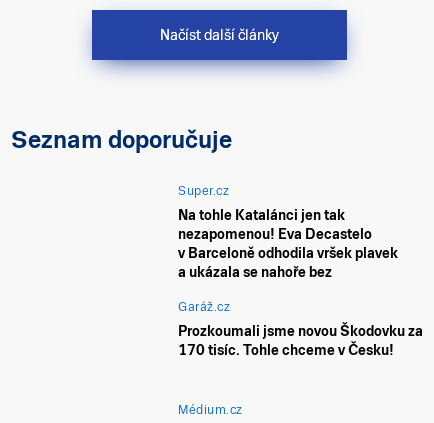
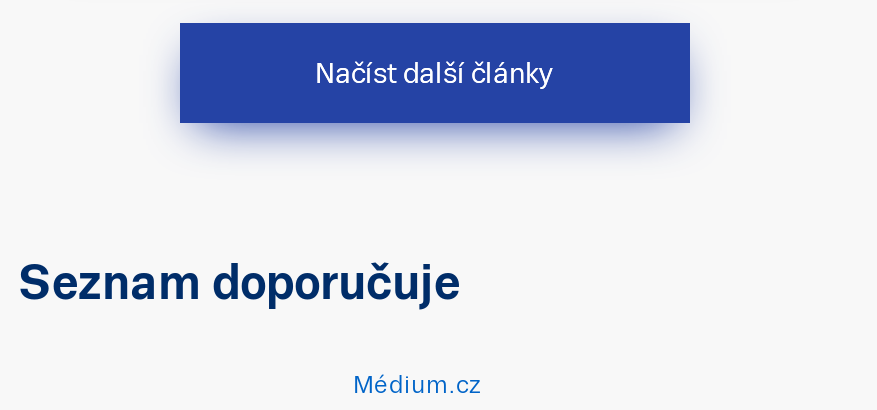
[178,184,423,358] Super.cz | Na tohle Katalánci jen tak | nezapomenou! Eva Decastelo | v Barceloně odhodila vršek plavek | a ukázala se nahoře bez | Garáž.cz | Prozkoumali jsme novou Škodovku za | 170 tisíc. Tohle chceme v Česku! -> none

